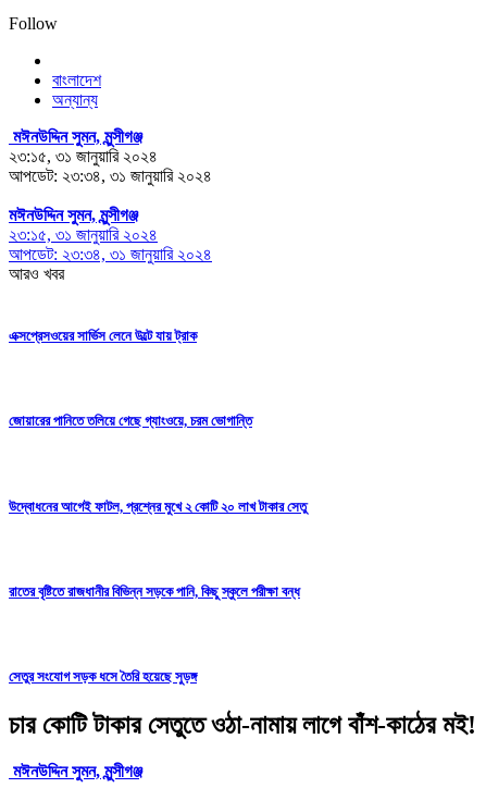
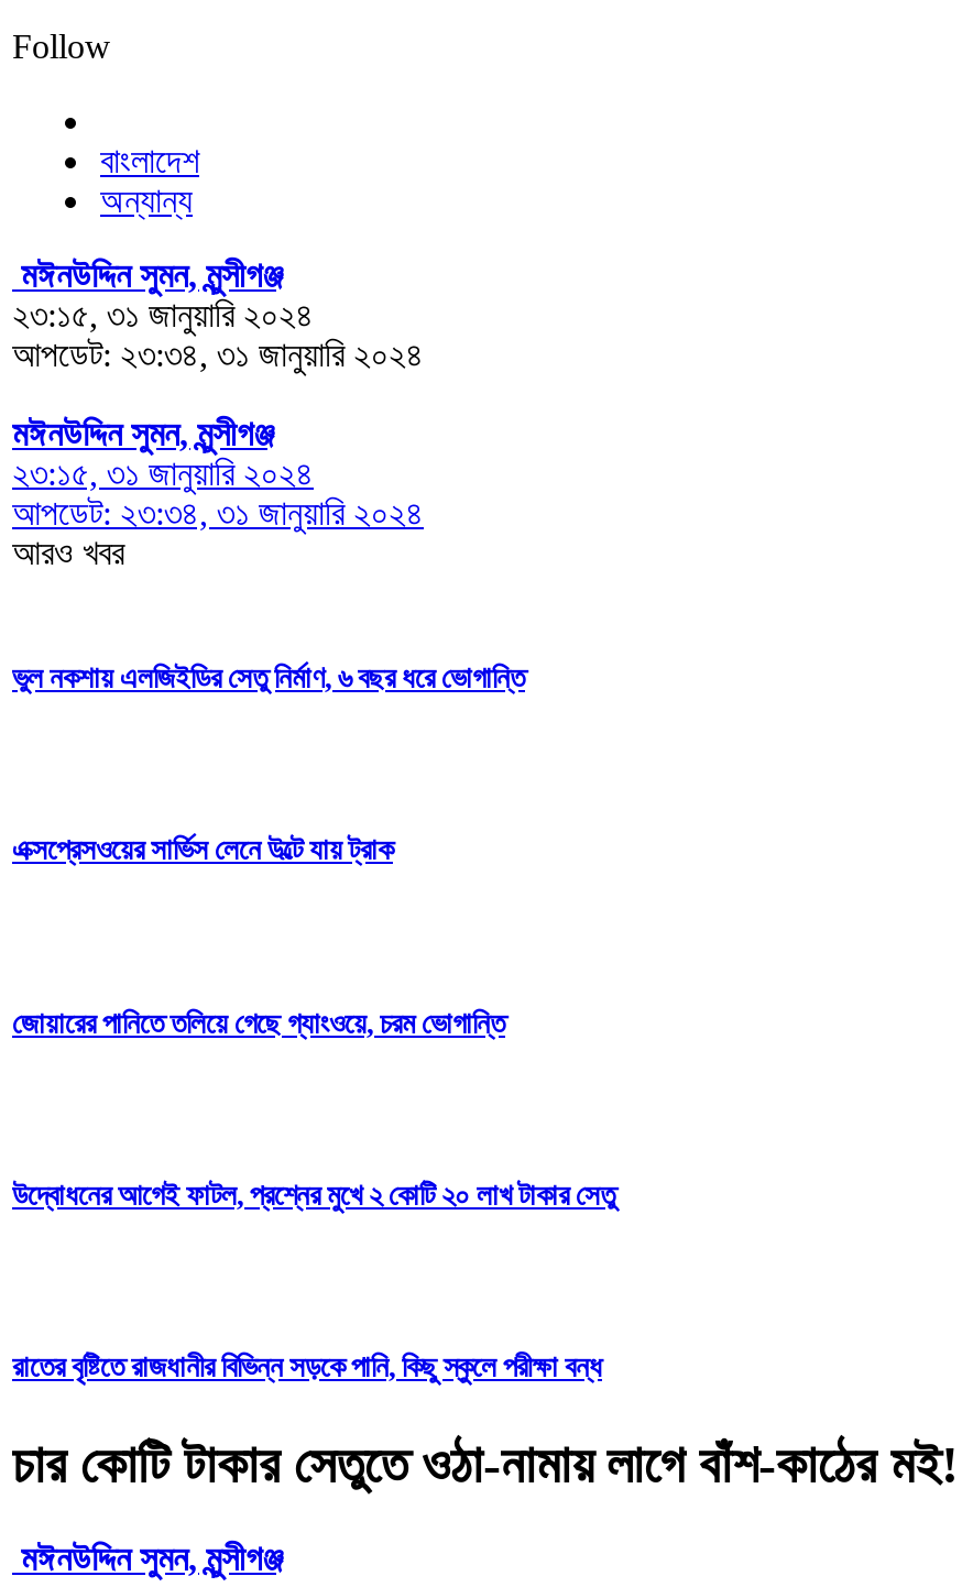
none -> [12,661,525,694] ভুল নকশায় এলজিইডির সেতু নির্মাণ, ৬ বছর ধরে ভোগান্তি
moved [9,328,307,600] -> [12,834,615,1384]: এক্সপ্রেসওয়ের সার্ভিস লেনে উল্টে যায় ট্রাক | জোয়ারের পানিতে তলিয়ে গেছে গ্যাংওয়ে, চরম ভোগান্তি | উদ্বোধনের আগেই ফাটল, প্রশ্নের মুখে ২ কোটি ২০ লাখ টাকার সেতু | রাতের বৃষ্টিতে রাজধানীর বিভিন্ন সড়কে পানি, কিছু স্কুলে পরীক্ষা বন্ধ
[9,669,197,685] সেতুর সংযোগ সড়ক ধসে তৈরি হয়েছে সুড়ঙ্গ -> none

